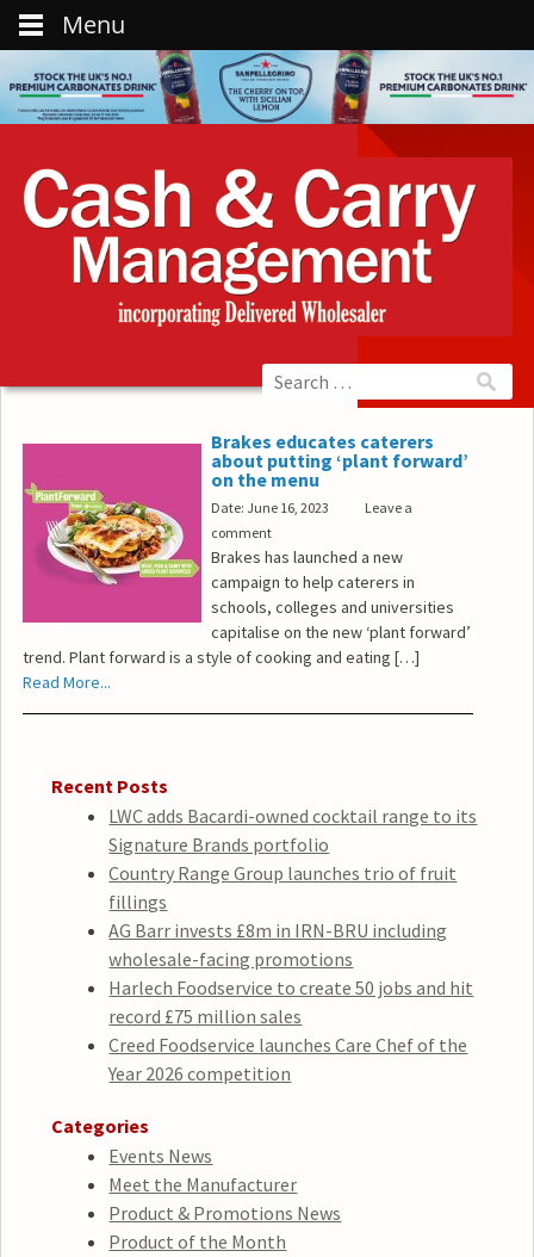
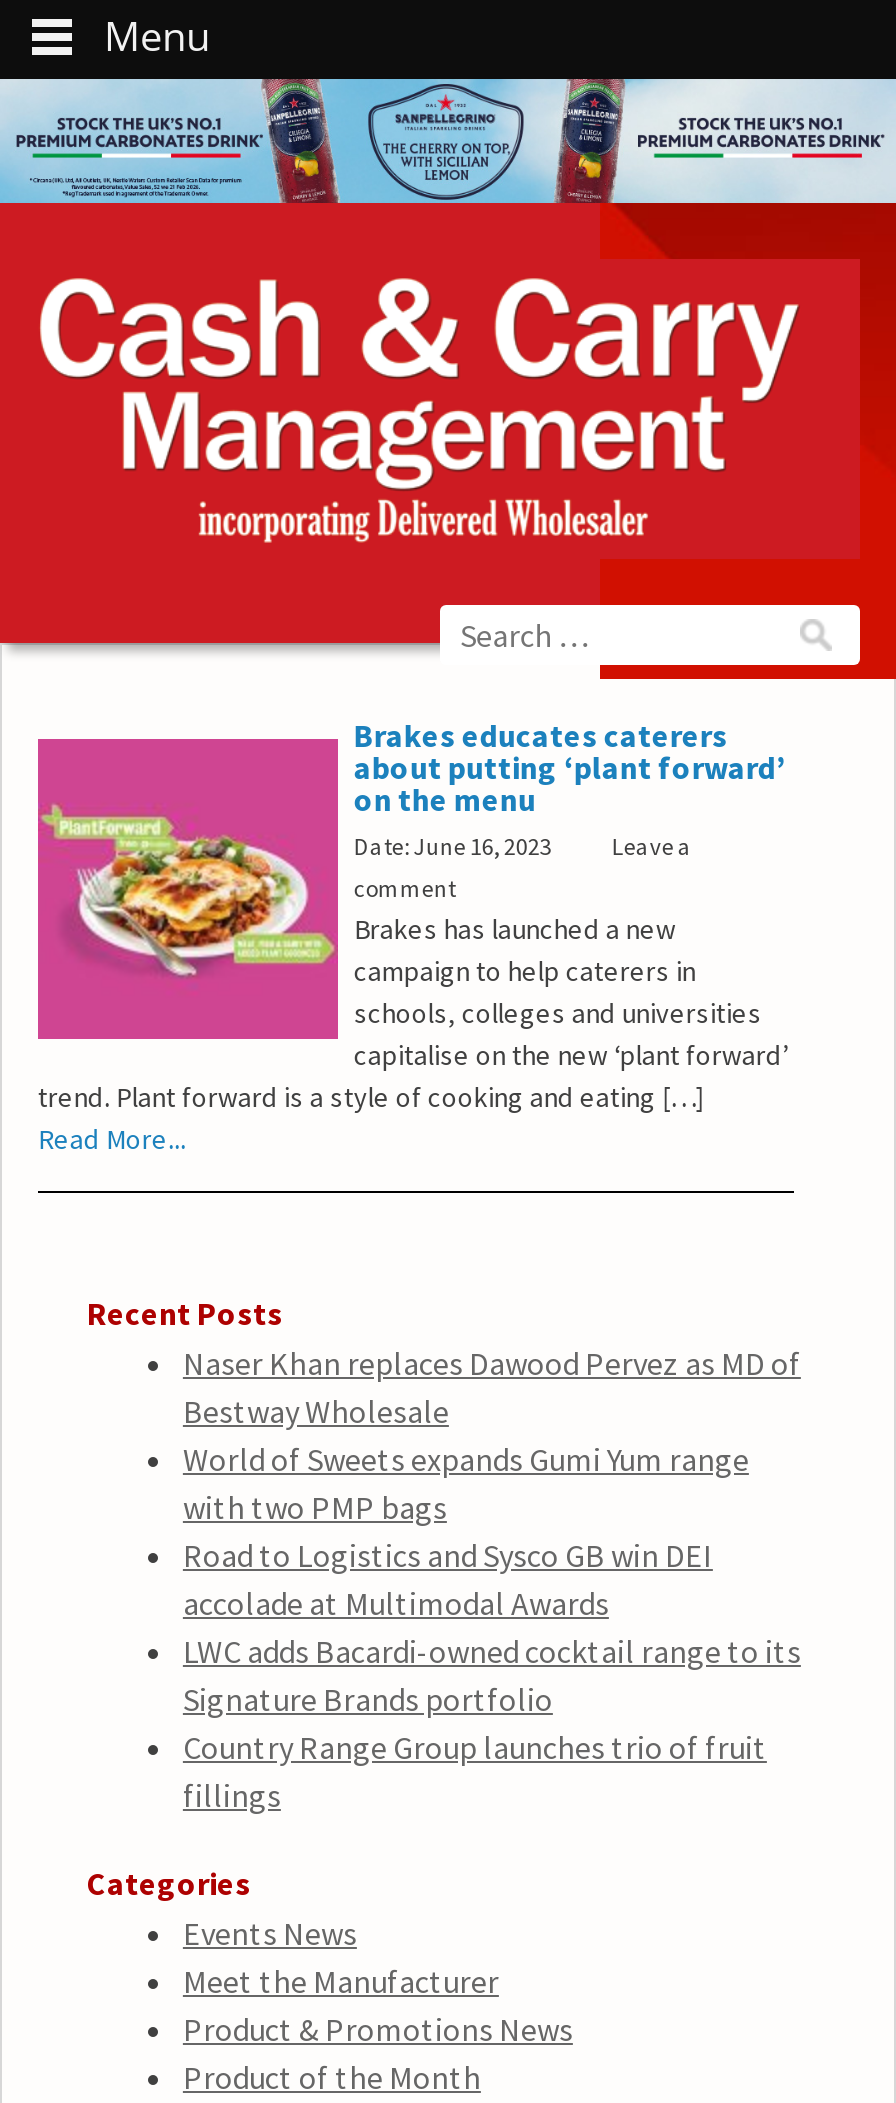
none -> [183,1344,801,1624] Naser Khan replaces Dawood Pervez as MD of | Bestway Wholesale | World of Sweets expands Gumi Yum range | with two PMP bags | Road to Logistics and Sysco GB win DEI | accolade at Multimodal Awards
moved [109,804,477,914] -> [183,1632,801,1816]: LWC adds Bacardi-owned cocktail range to its | Signature Brands portfolio | Country Range Group launches trio of fruit | fillings
[109,919,474,1086] AG Barr invests £8m in IRN-BRU including | wholesale-facing promotions | Harlech Foodservice to create 50 jobs and hit | record £75 million sales | Creed Foodservice launches Care Chef of the | Year 2026 competition -> none

